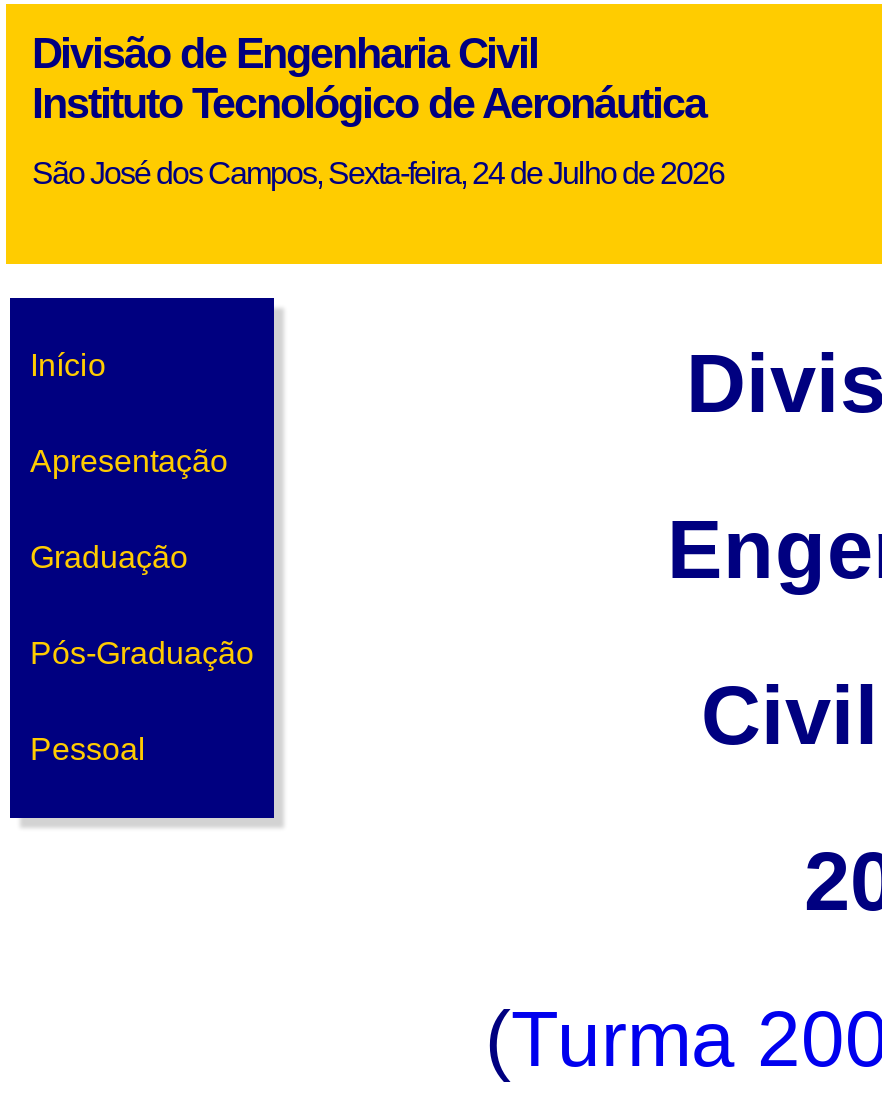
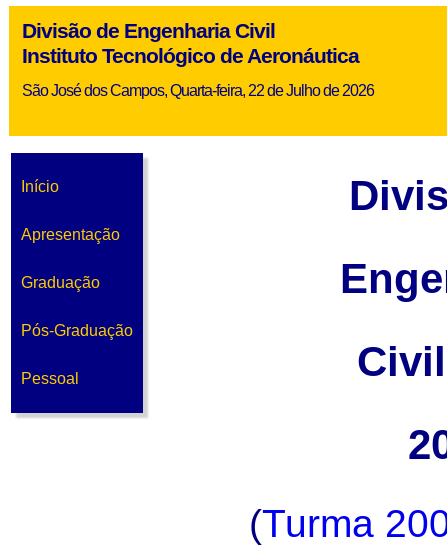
[32,155,724,189] São José dos Campos, Sexta-feira, 24 de Julho de 2026 -> [22,81,374,98] São José dos Campos, Quarta-feira, 22 de Julho de 2026

